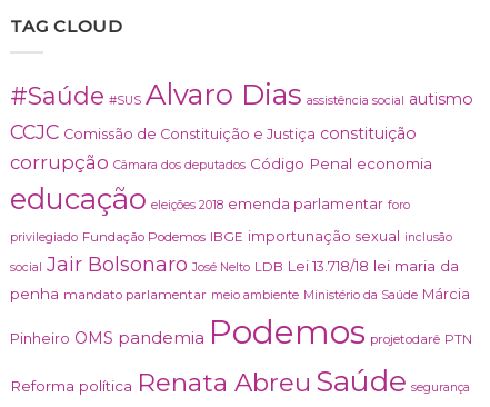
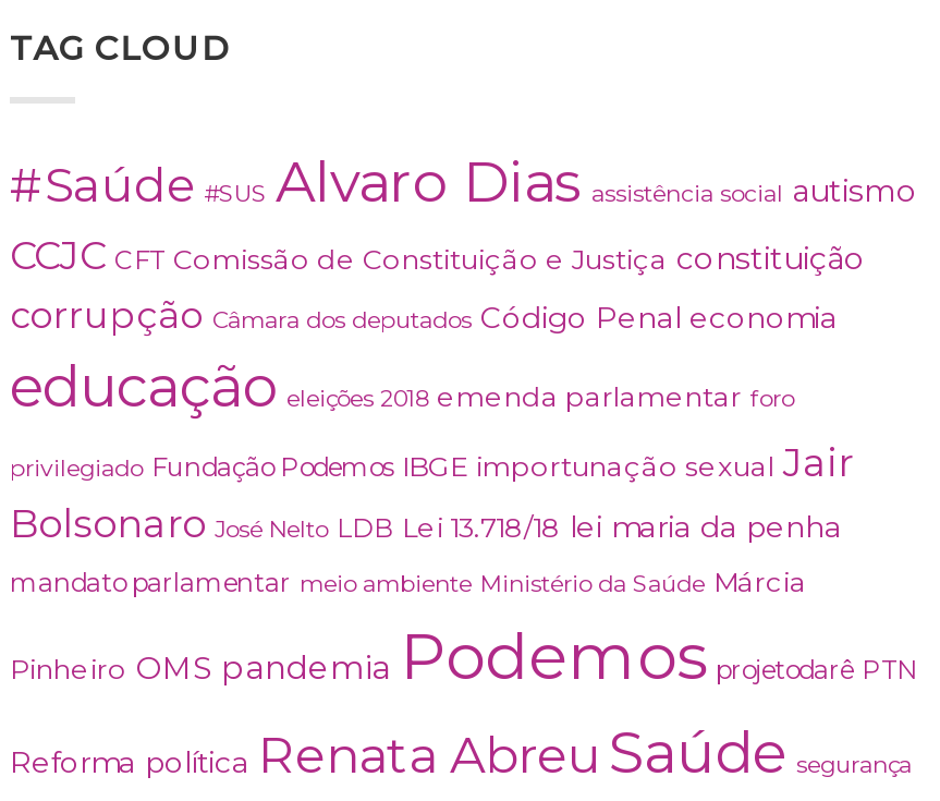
[10,120,417,144] CCJC Comissão de Constituição e Justiça constituição -> [10,233,866,278] CCJC CFT Comissão de Constituição e Justiça constituição
[10,228,470,303] privilegiado Fundação Podemos IBGE importunação sexual inclusão | social Jair Bolsonaro José Nelto LDB Lei 13.718/18 lei maria da | penha mandato parlamentar meio ambiente Ministério da Saúde Márcia -> [10,440,853,599] privilegiado Fundação Podemos IBGE importunação sexual Jair | Bolsonaro José Nelto LDB Lei 13.718/18 lei maria da penha | mandato parlamentar meio ambiente Ministério da Saúde Márcia

